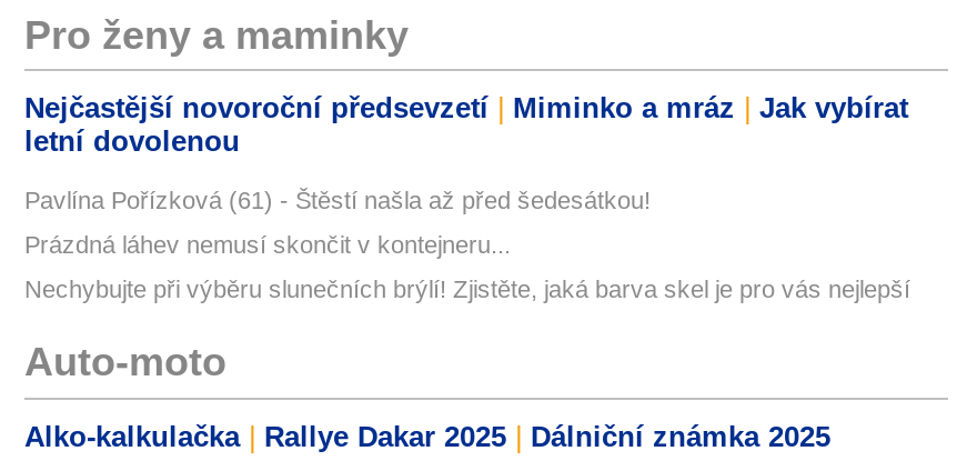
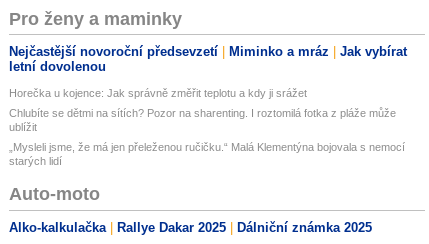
[24,188,651,214] Pavlína Pořízková (61) - Štěstí našla až před šedesátkou! -> [9,87,307,99] Horečka u kojence: Jak správně změřit teplotu a kdy ji srážet
[24,232,511,259] Prázdná láhev nemusí skončit v kontejneru... -> [9,107,396,133] Chlubíte se dětmi na sítích? Pozor na sharenting. I roztomilá fotka z pláže může | ublížit
[24,276,910,303] Nechybujte při výběru slunečních brýlí! Zjistěte, jaká barva skel je pro vás nejlepší -> [9,141,405,167] „Mysleli jsme, že má jen přeleženou ručičku.“ Malá Klementýna bojovala s nemocí | starých lidí

